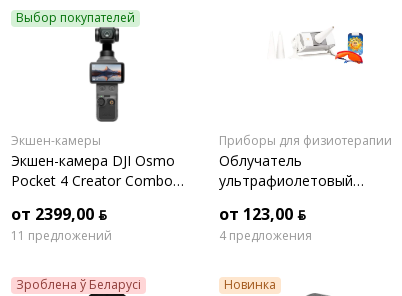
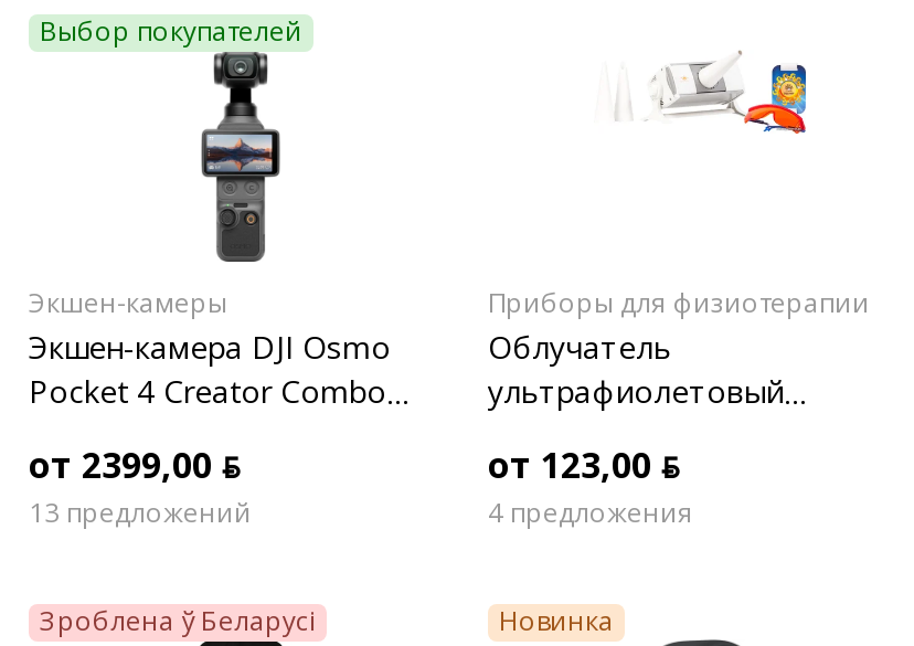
[11,227,112,244] 11 предложений -> [29,494,252,532] 13 предложений

